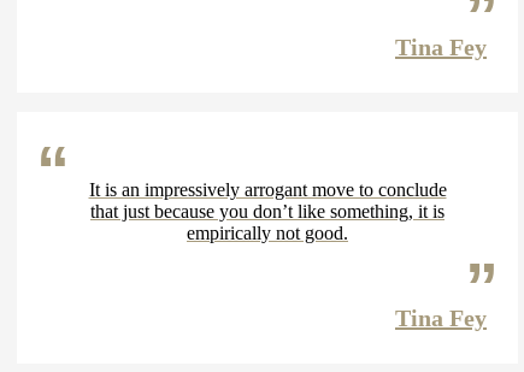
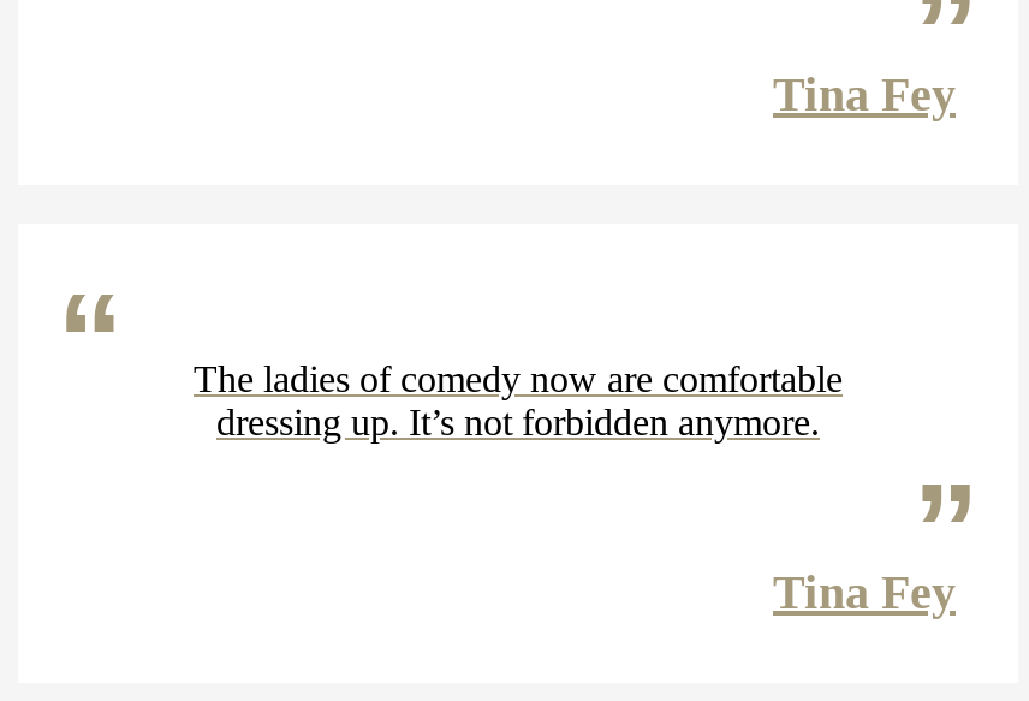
[89,179,446,243] It is an impressively arrogant move to conclude | that just because you don’t like something, it is | empirically not good. -> [194,358,843,442] The ladies of comedy now are comfortable | dressing up. It’s not forbidden anymore.

